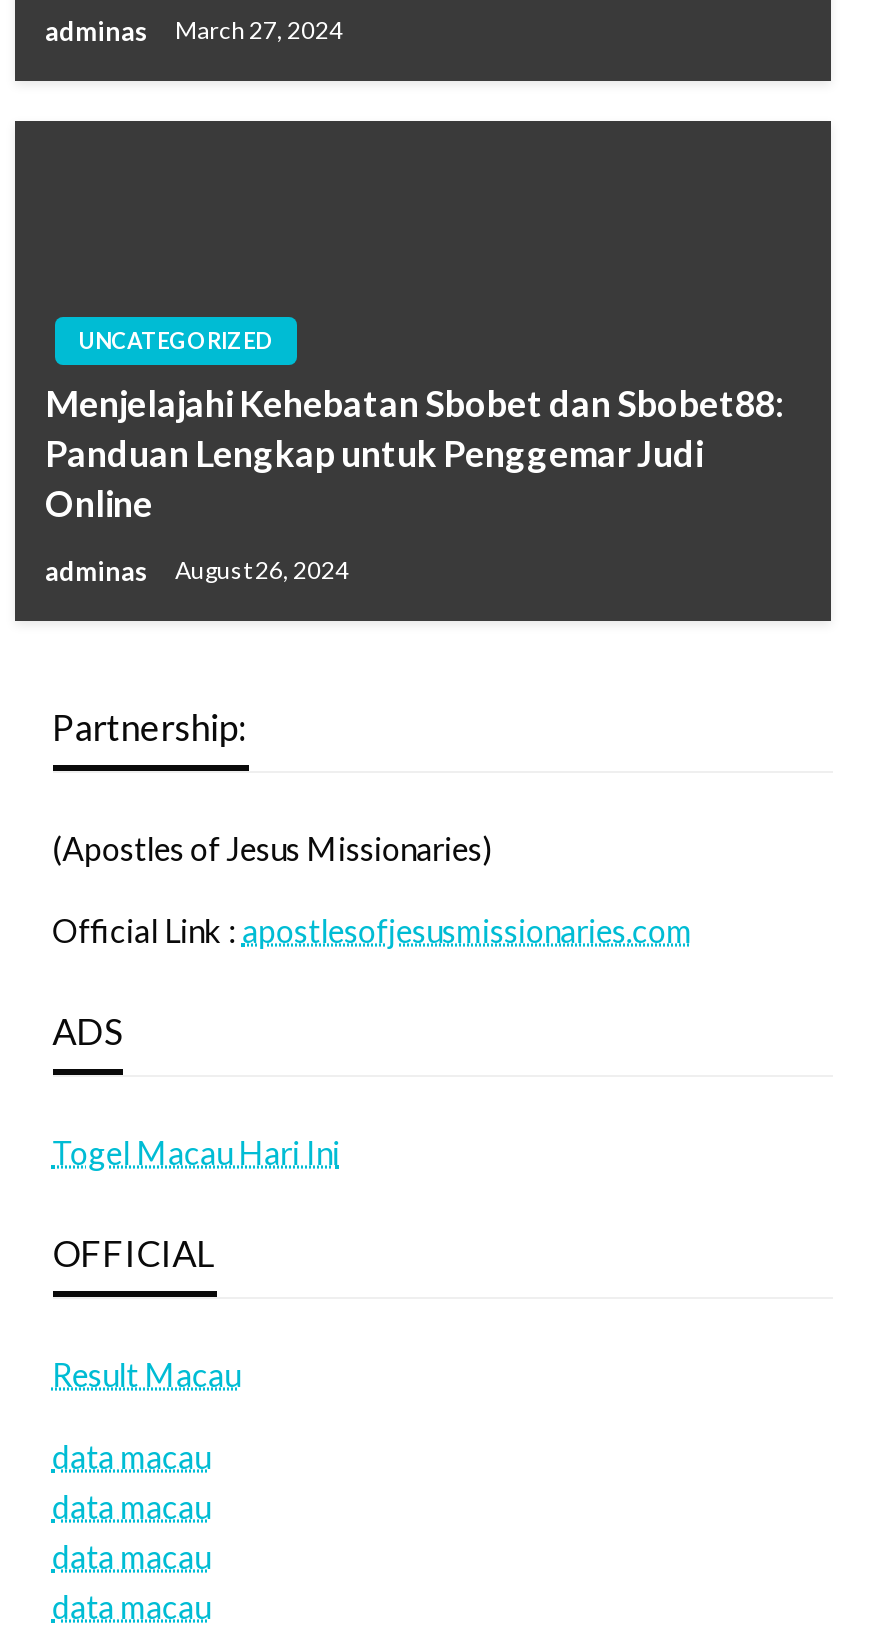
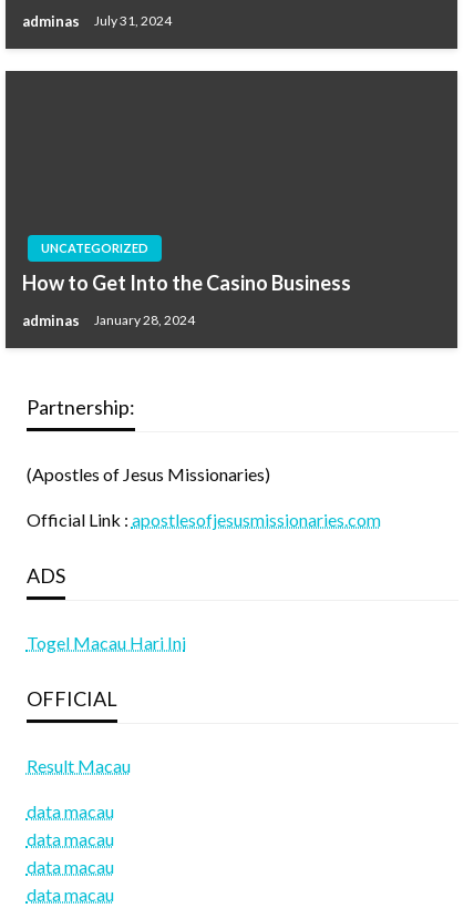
[45,15,343,47] adminas March 27, 2024 -> [22,12,172,30] adminas July 31, 2024
moved [79,327,273,353] -> [41,241,148,255]: UNCATEGORIZED
[45,381,783,525] Menjelajahi Kehebatan Sbobet dan Sbobet88: | Panduan Lengkap untuk Penggemar Judi | Online -> [22,271,351,295] How to Get Into the Casino Business
[45,555,349,587] adminas August 26, 2024 -> [22,312,195,329] adminas January 28, 2024

